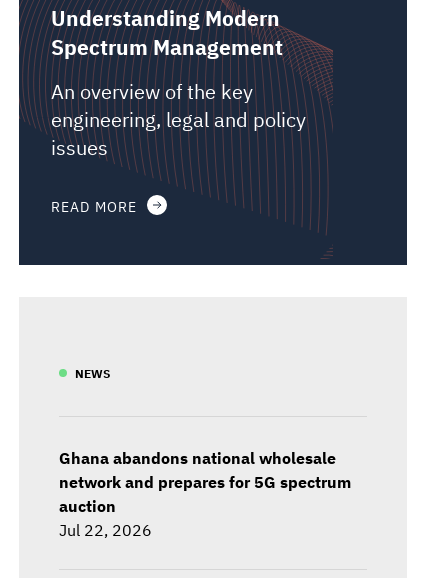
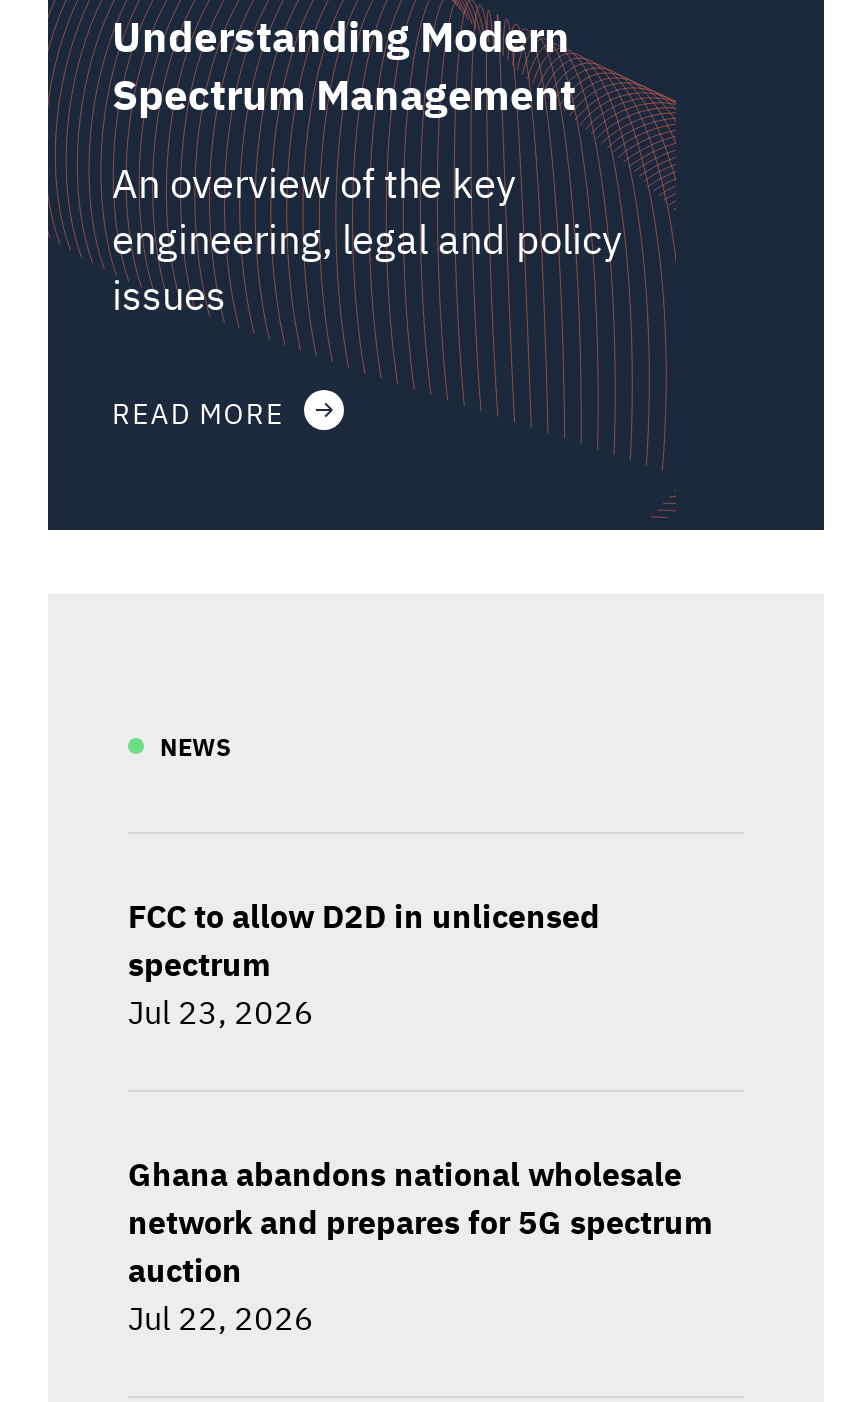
none -> [128,892,600,1032] FCC to allow D2D in unlicensed | spectrum | Jul 23, 2026

